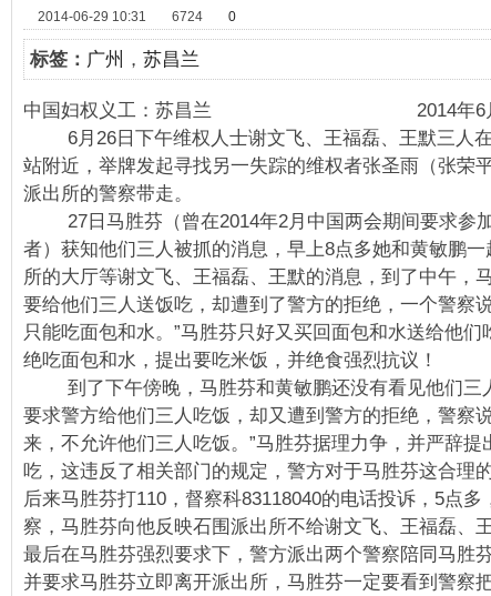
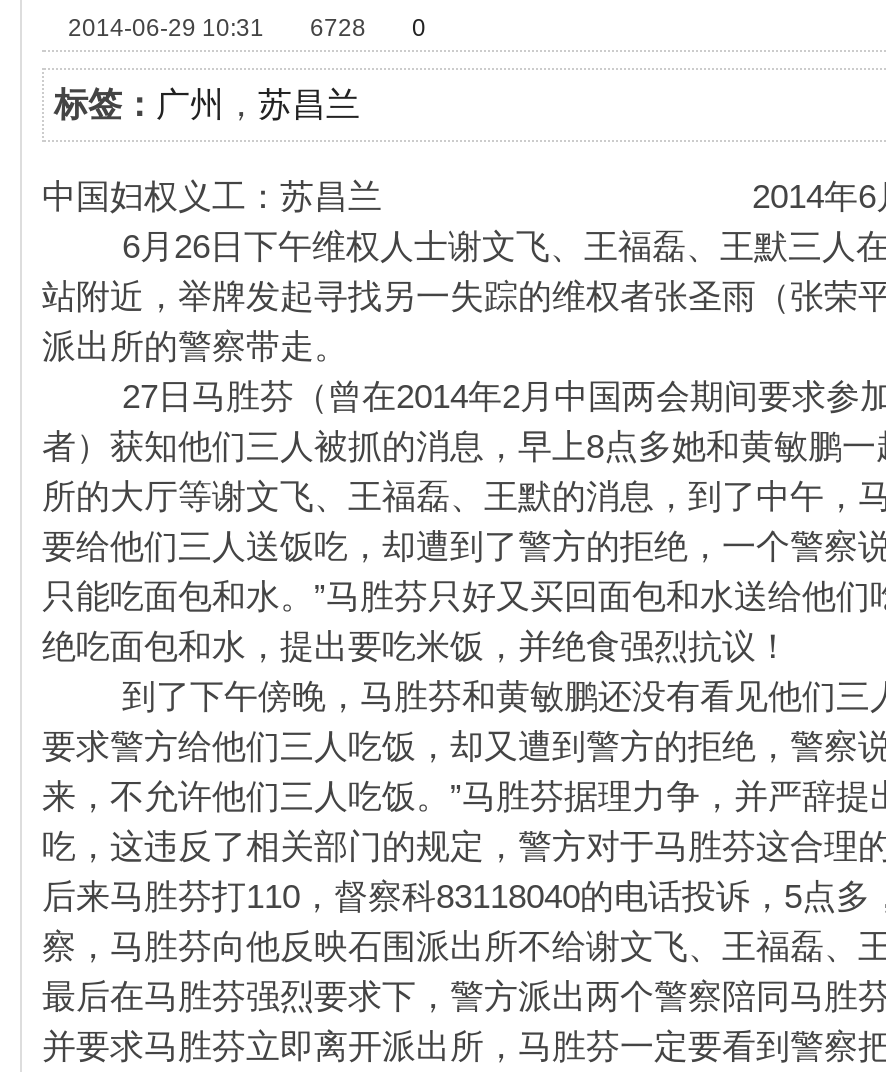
[38,9,236,24] 2014-06-29 10:31 6724 0 -> [68,14,426,42] 2014-06-29 10:31 6728 0

